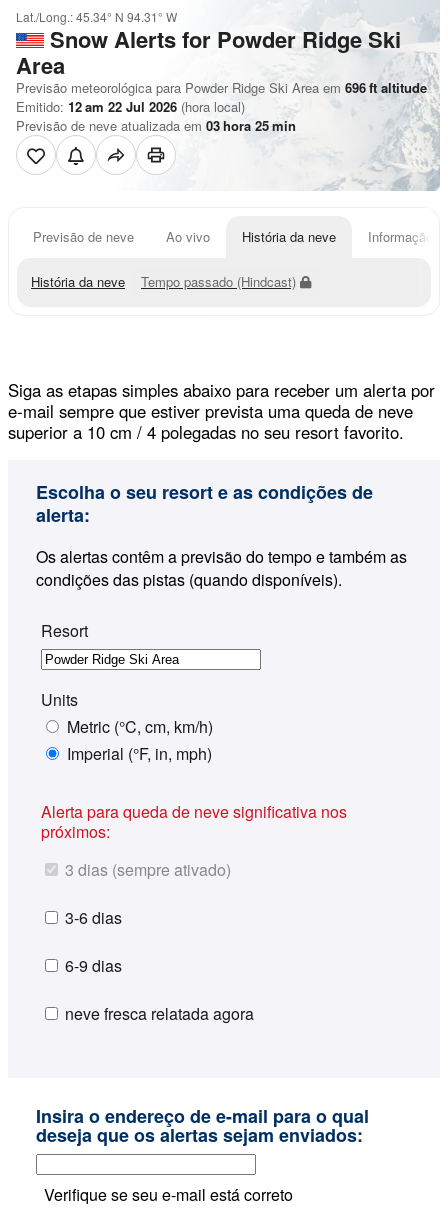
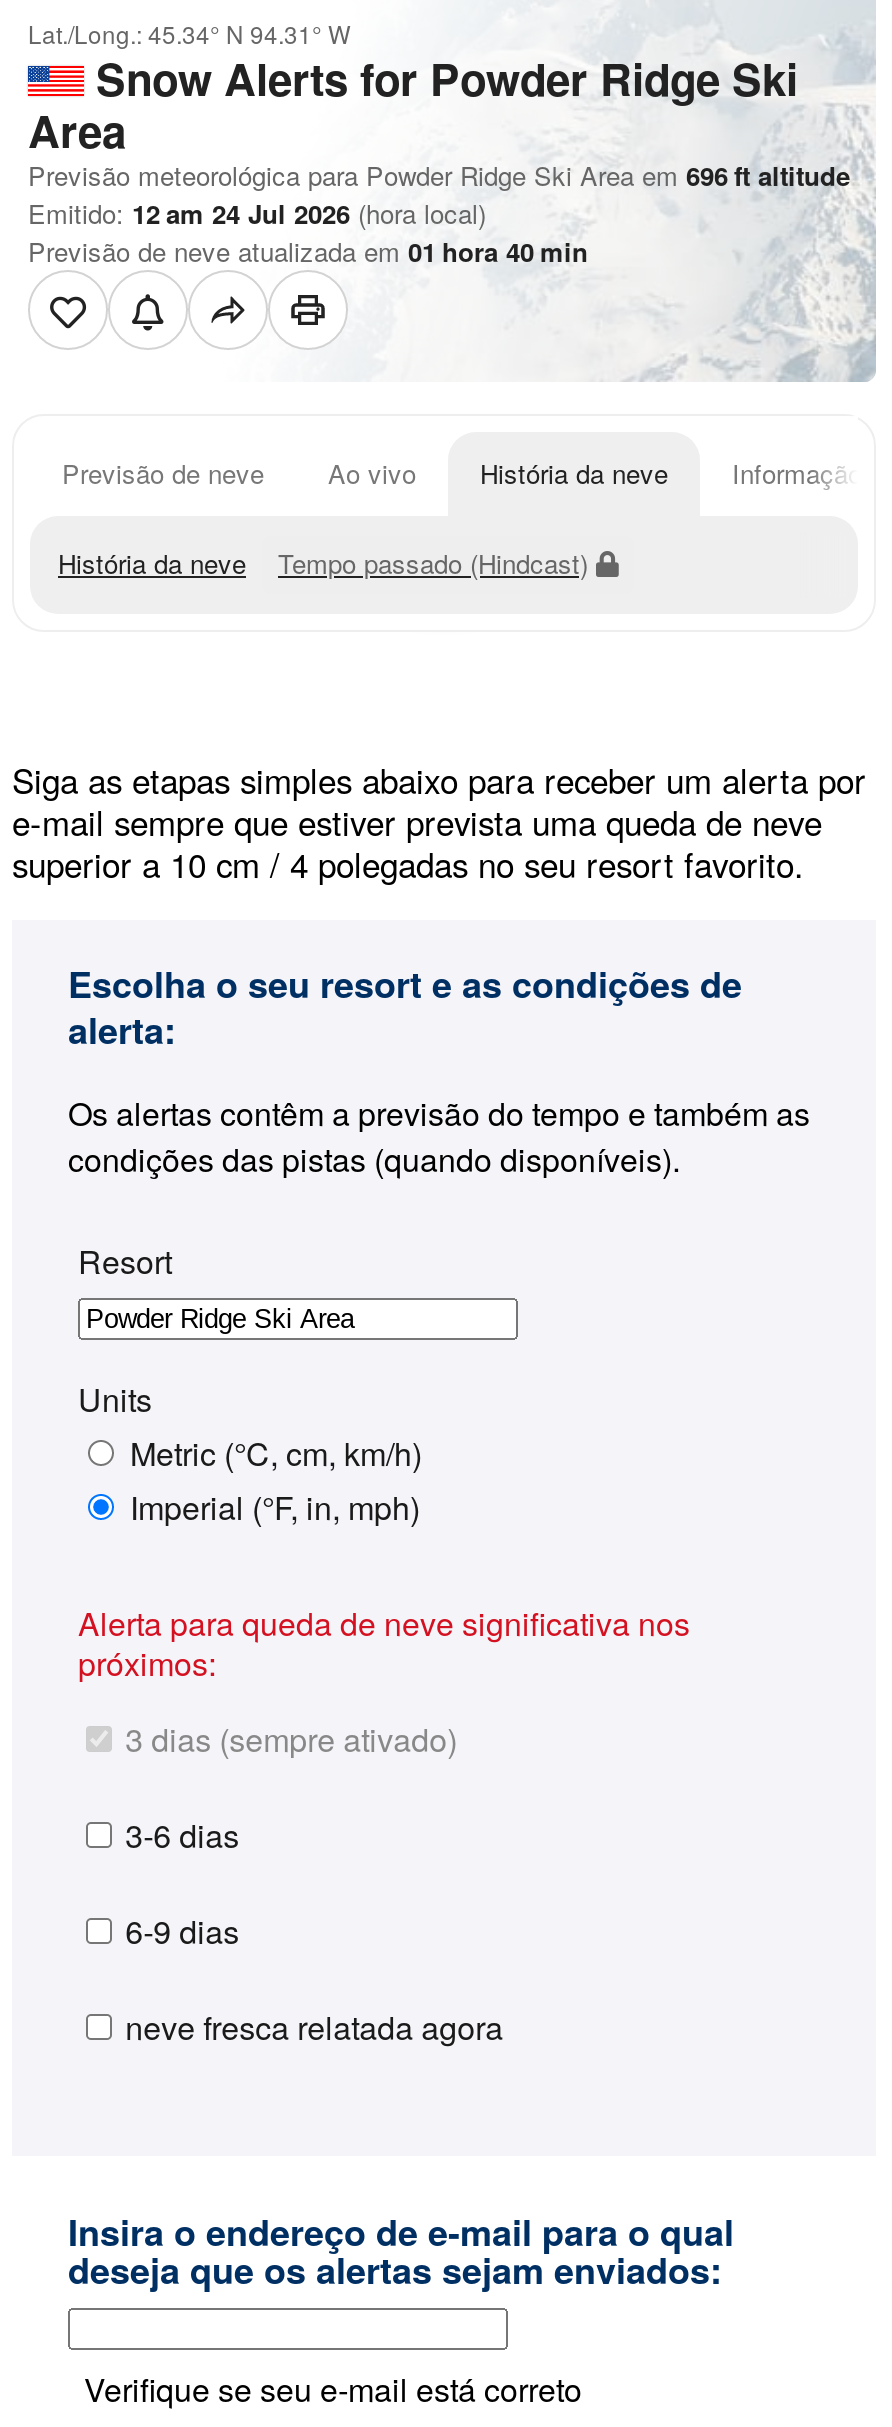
[16,97,245,116] Emitido: 12 am 22 Jul 2026 (hora local) -> [28,194,486,232] Emitido: 12 am 24 Jul 2026 (hora local)
[16,116,296,135] Previsão de neve atualizada em 03 hora 25 min -> [28,232,588,270] Previsão de neve atualizada em 01 hora 40 min

